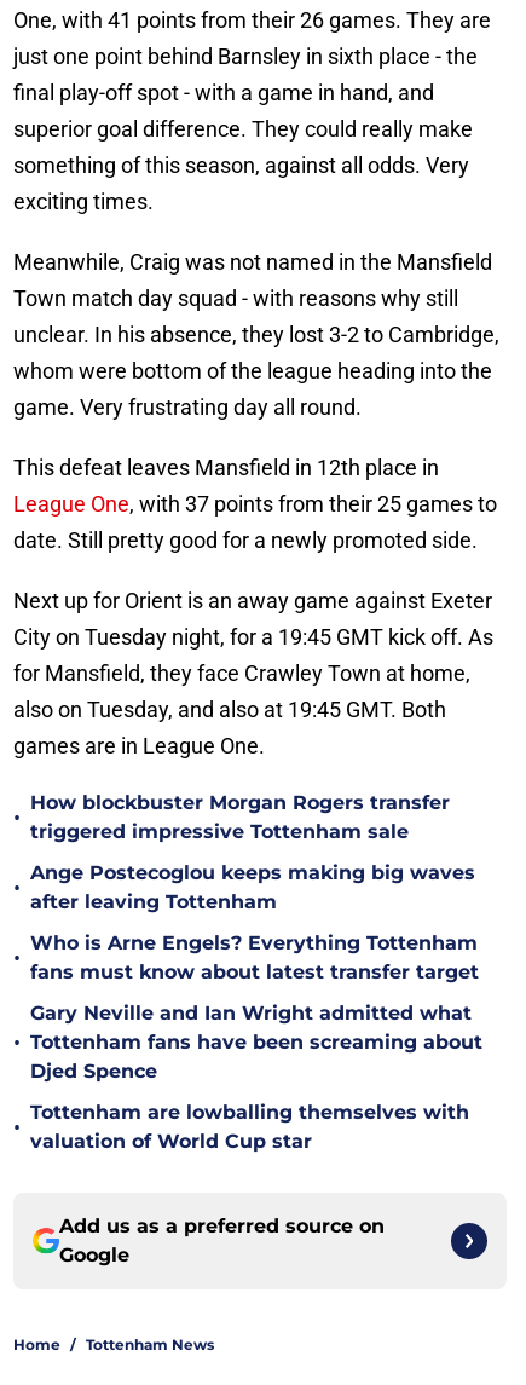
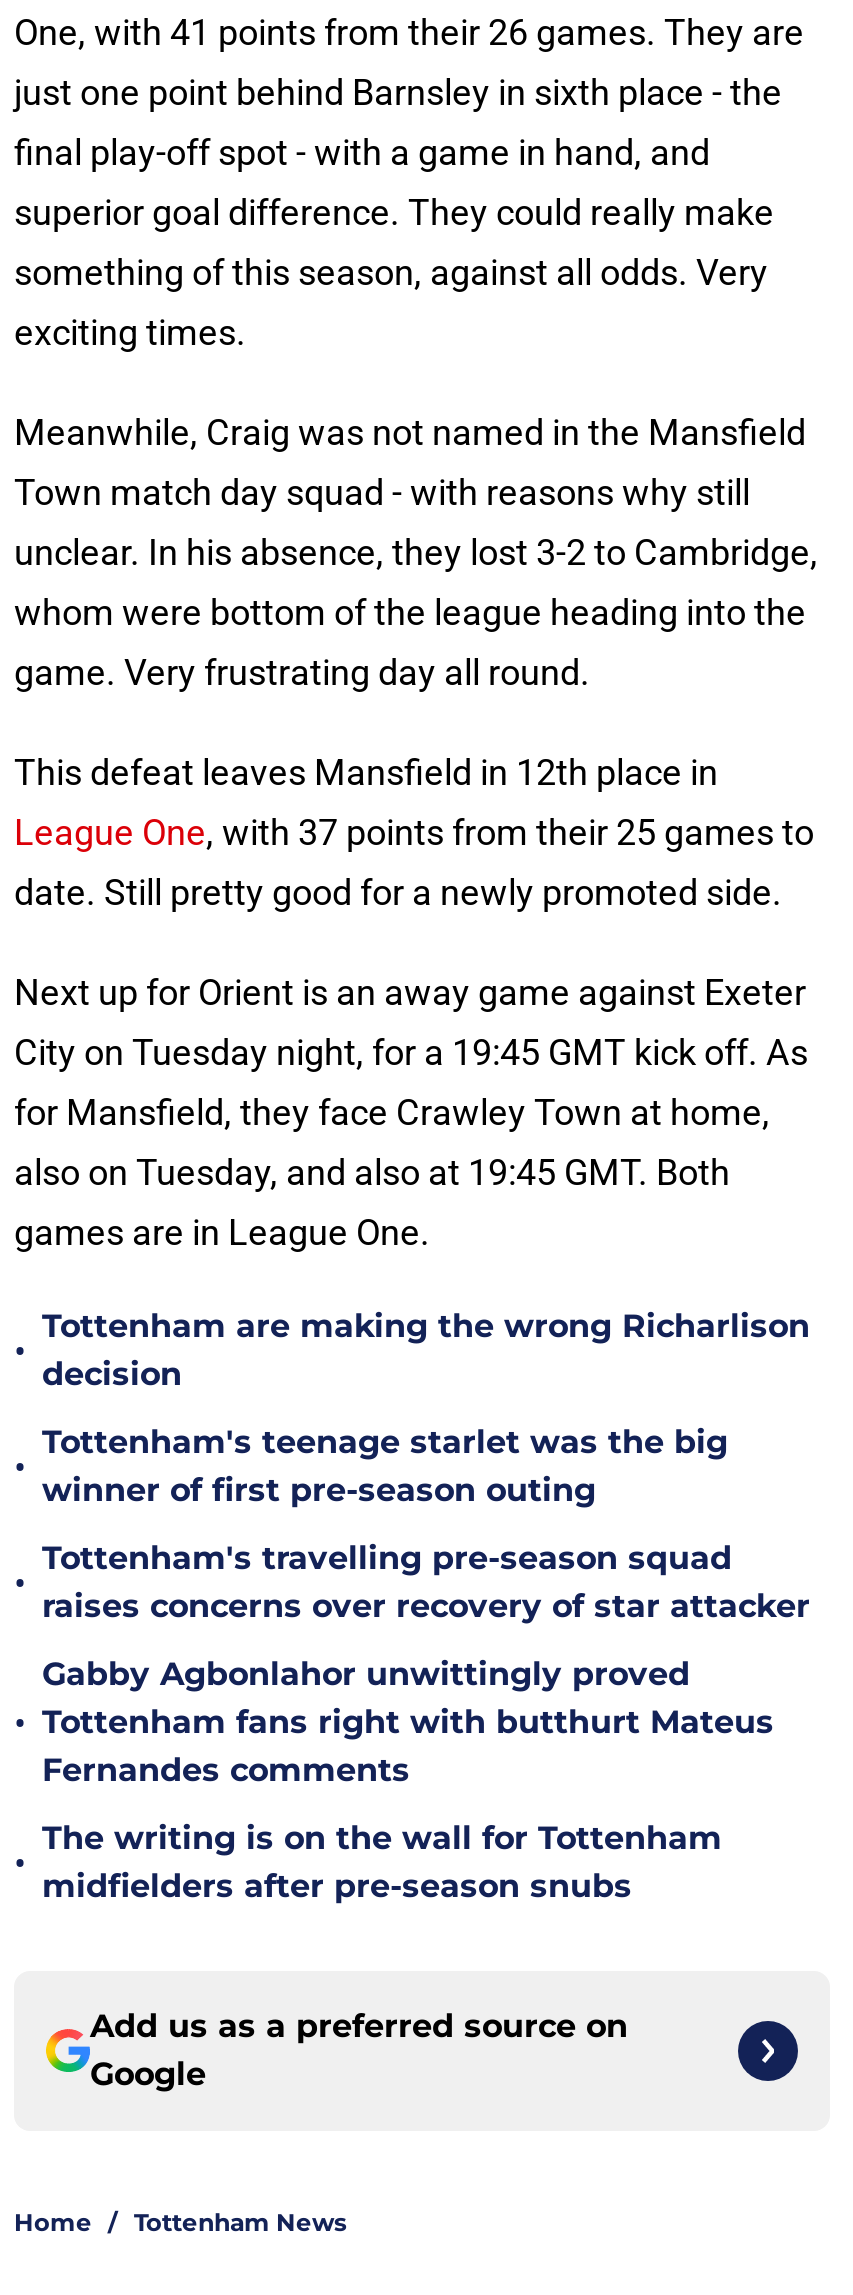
[30,791,450,843] How blockbuster Morgan Rogers transfer | triggered impressive Tottenham sale -> [42,1307,810,1393] Tottenham are making the wrong Richarlison | decision
[30,861,475,913] Ange Postecoglou keeps making big waves | after leaving Tottenham -> [42,1423,728,1509] Tottenham's teenage starlet was the big | winner of first pre-season outing
[30,931,479,983] Who is Arne Engels? Everything Tottenham | fans must know about latest transfer target -> [42,1539,810,1625] Tottenham's travelling pre-season squad | raises concerns over recovery of star attacker
[30,1002,482,1083] Gary Neville and Ian Wright admitted what | Tottenham fans have been screaming about | Djed Spence -> [42,1655,774,1789] Gabby Agbonlahor unwittingly proved | Tottenham fans right with butthurt Mateus | Fernandes comments
[30,1101,469,1153] Tottenham are lowballing themselves with | valuation of World Cup star -> [42,1819,722,1905] The writing is on the wall for Tottenham | midfielders after pre-season snubs

